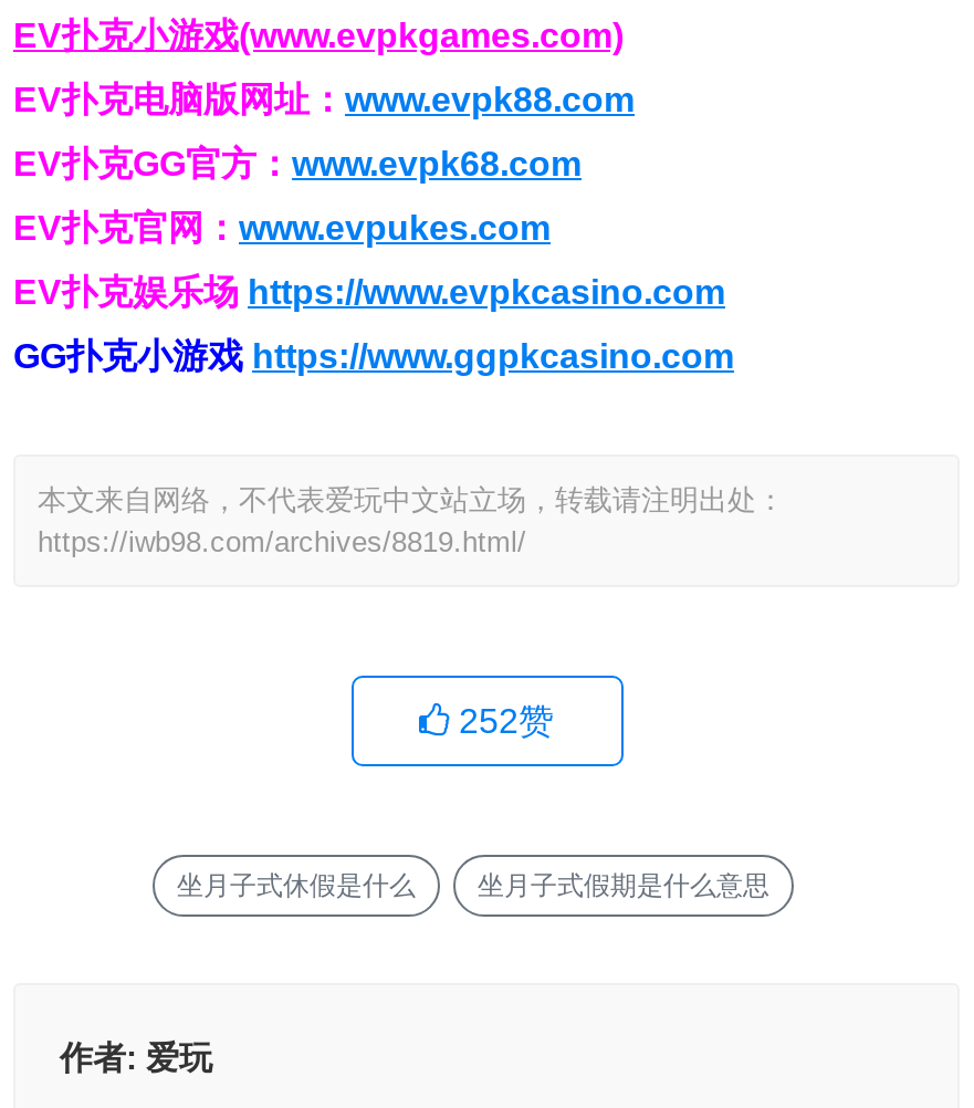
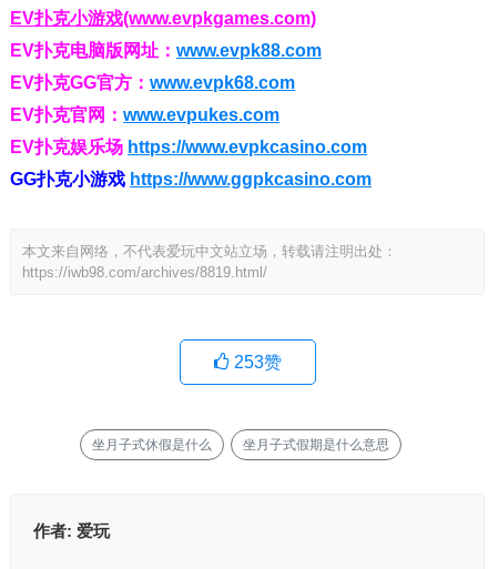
[450,702,554,739] 252赞 -> [229,352,281,371] 253赞

